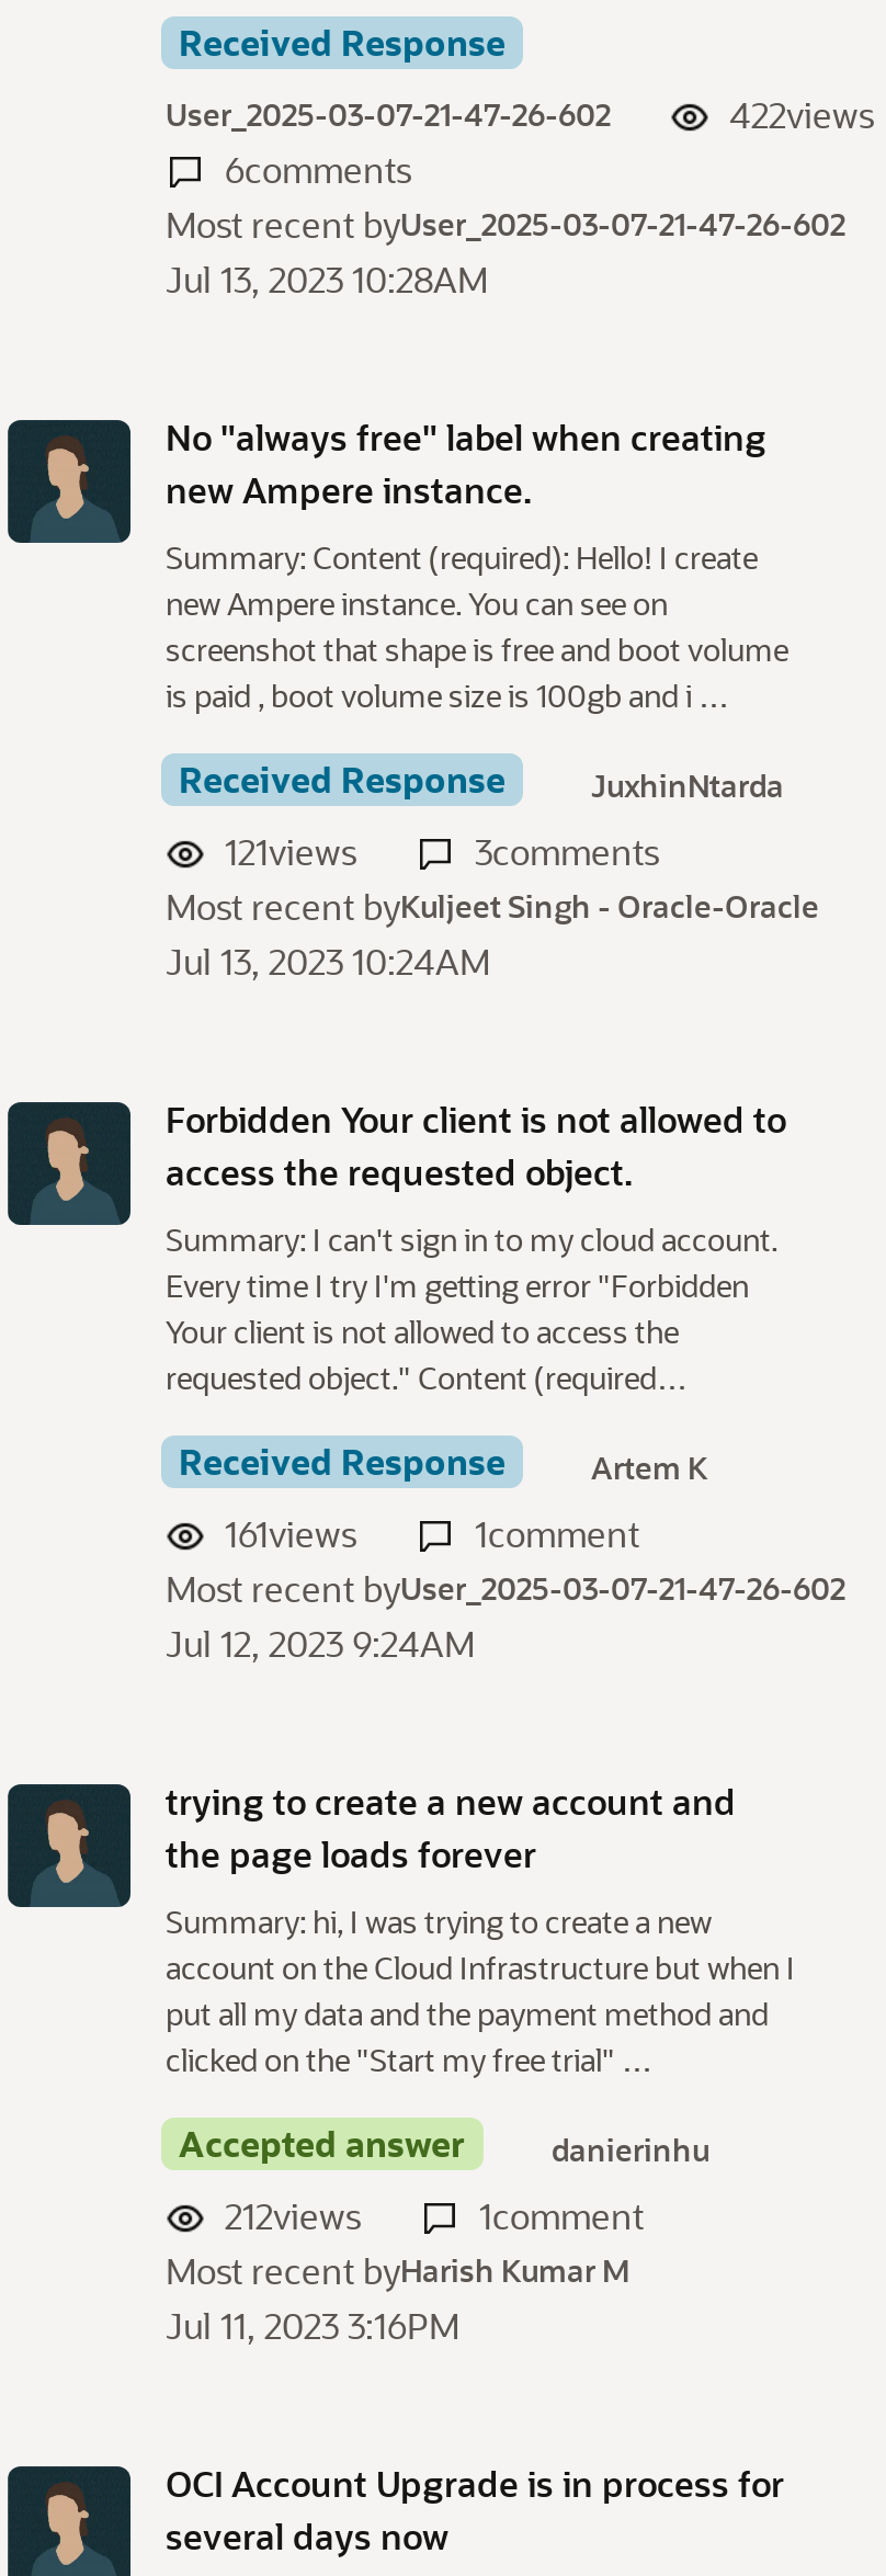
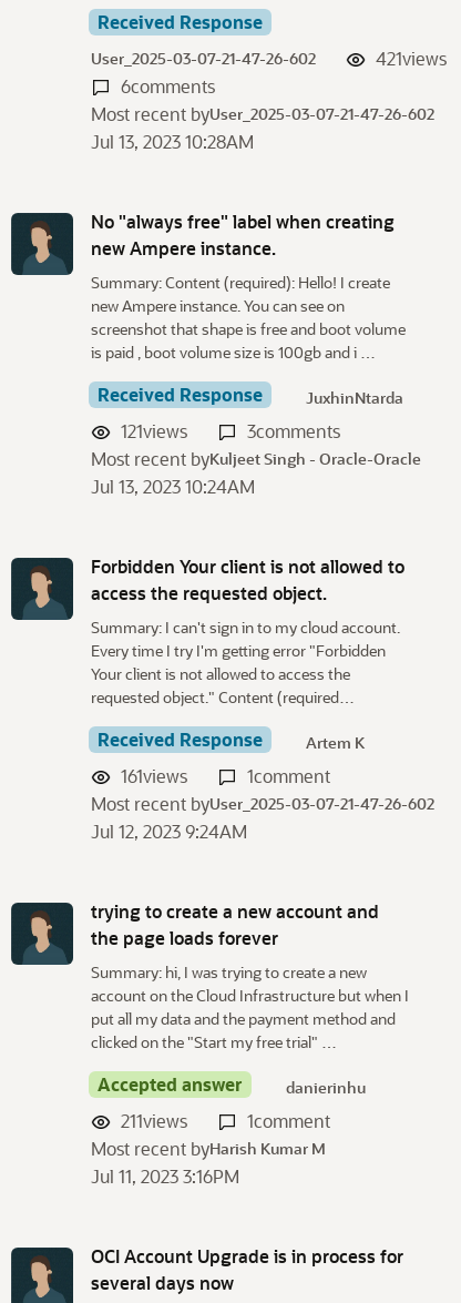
[729,90,874,136] 422views -> [376,46,447,69] 421views
[225,2191,361,2237] 212views -> [121,1108,187,1132] 211views

